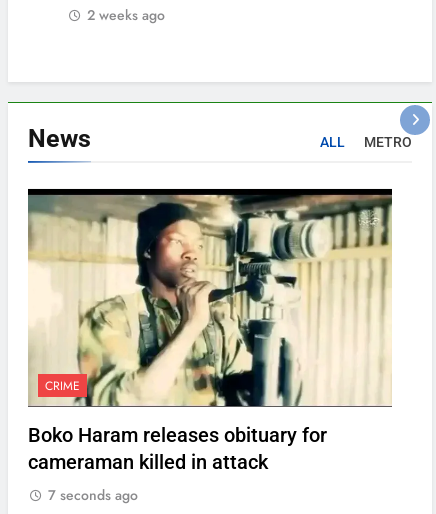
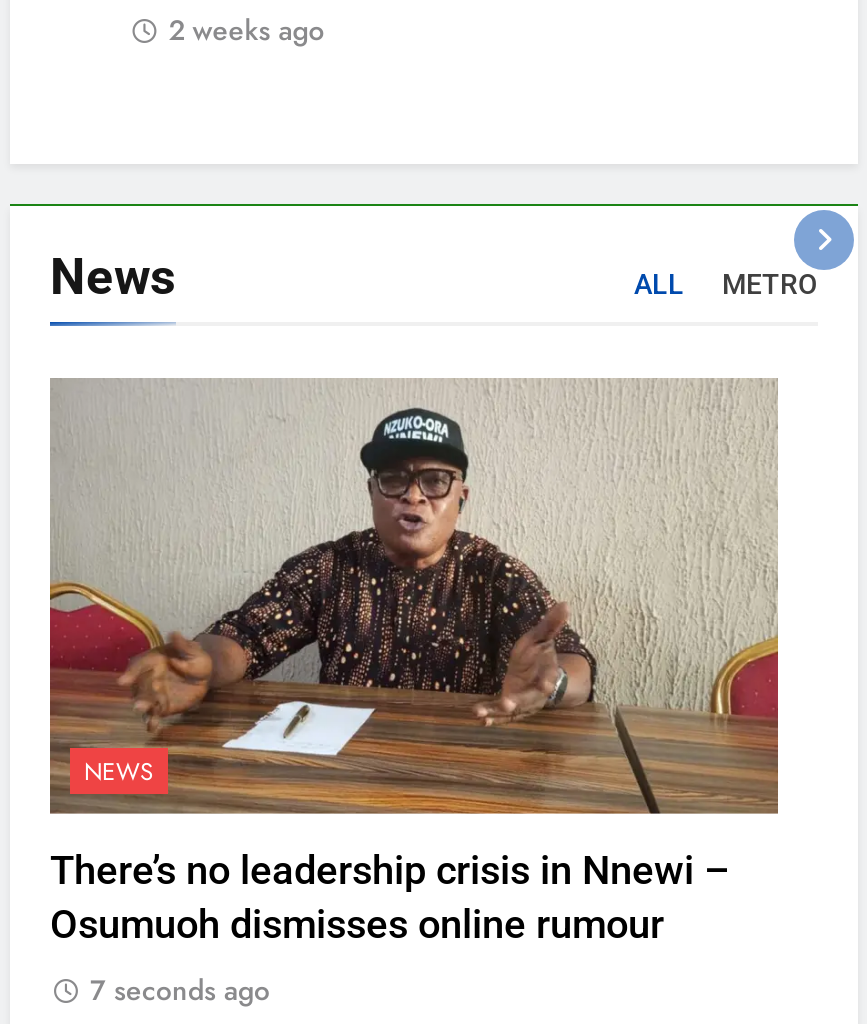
[28,188,393,408] [image] | CRIME -> [48,378,780,816] [image] | NEWS
[28,424,327,474] Boko Haram releases obituary for | cameraman killed in attack -> [50,848,730,948] There’s no leadership crisis in Nnewi – | Osumuoh dismisses online rumour

